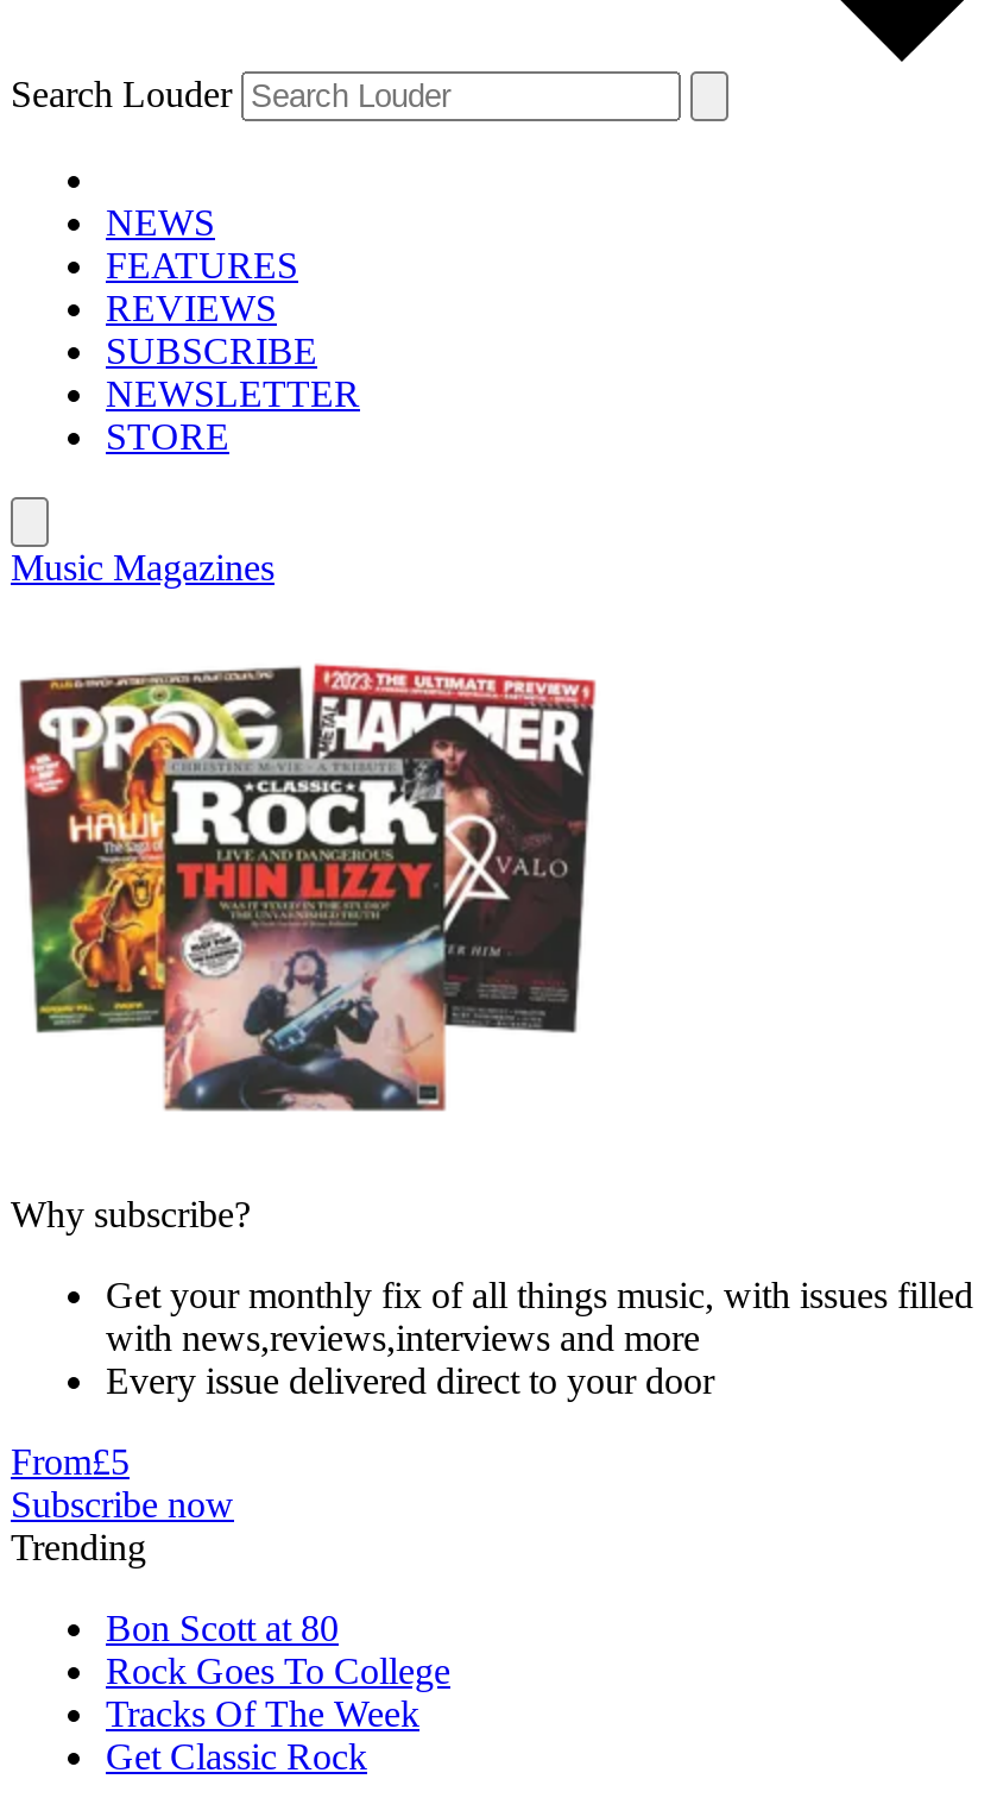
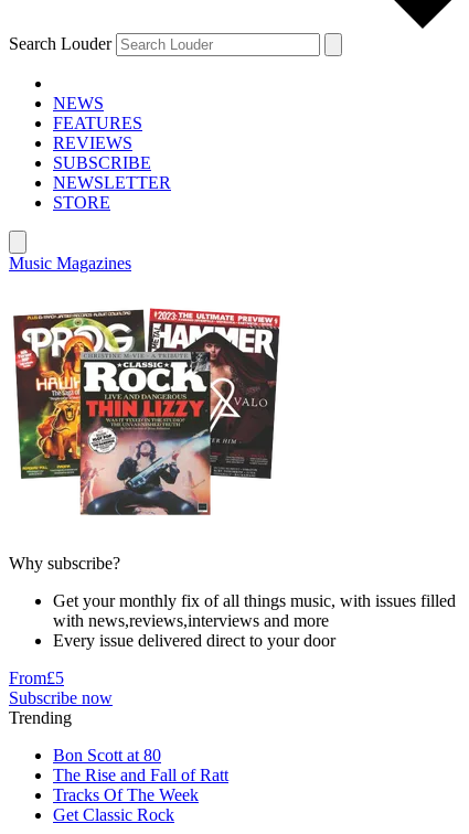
[106,1651,450,1691] Rock Goes To College -> [53,766,228,784] The Rise and Fall of Ratt

